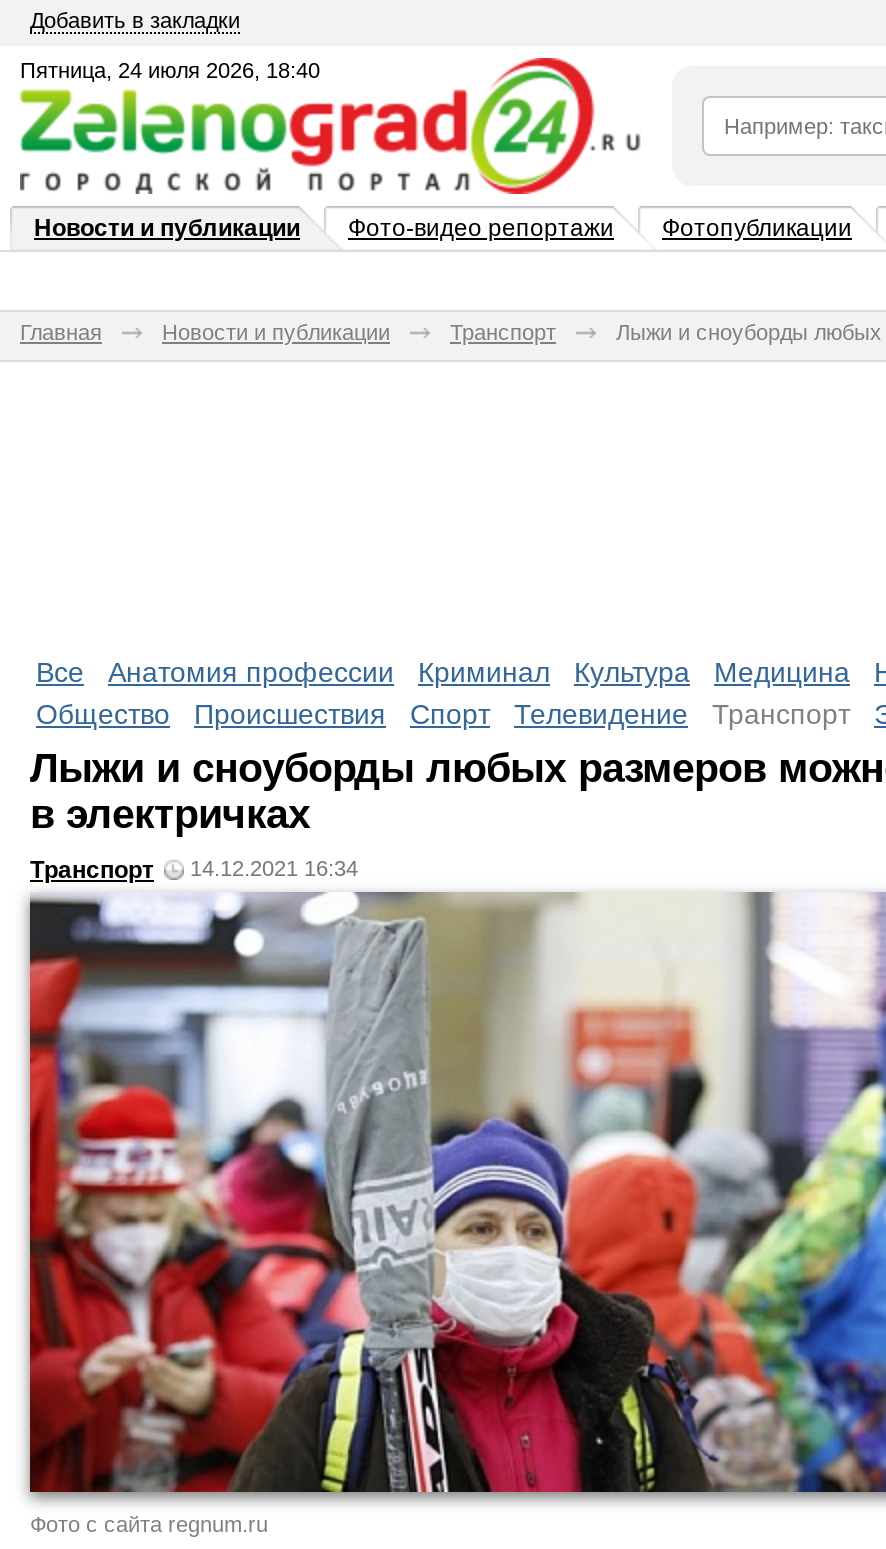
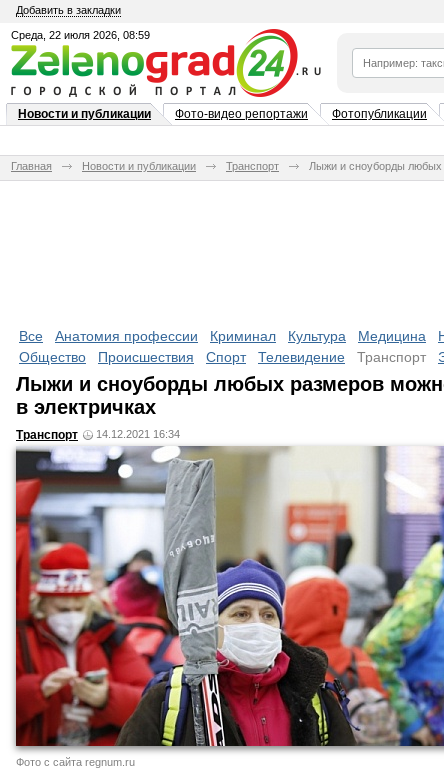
[20,58,320,82] Пятница, 24 июля 2026, 18:40 -> [11,29,150,41] Среда, 22 июля 2026, 08:59

